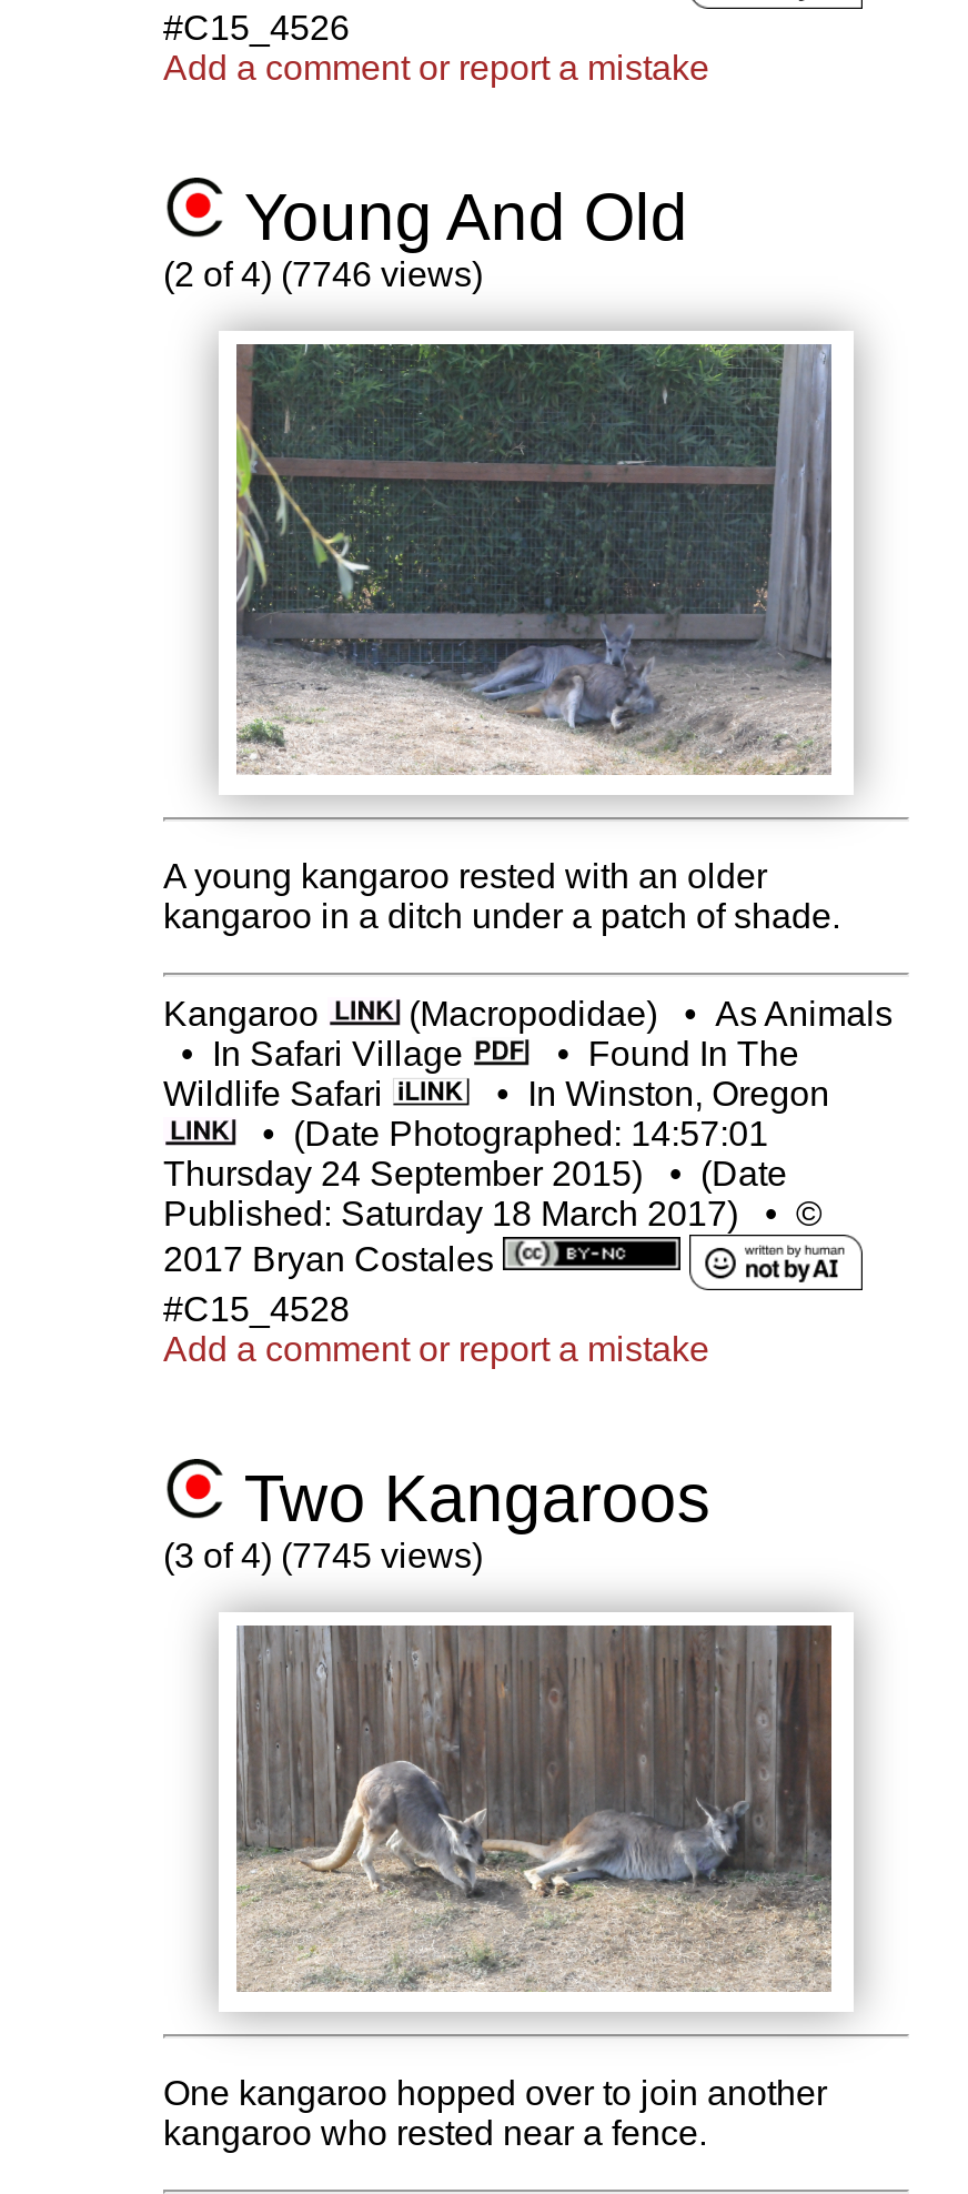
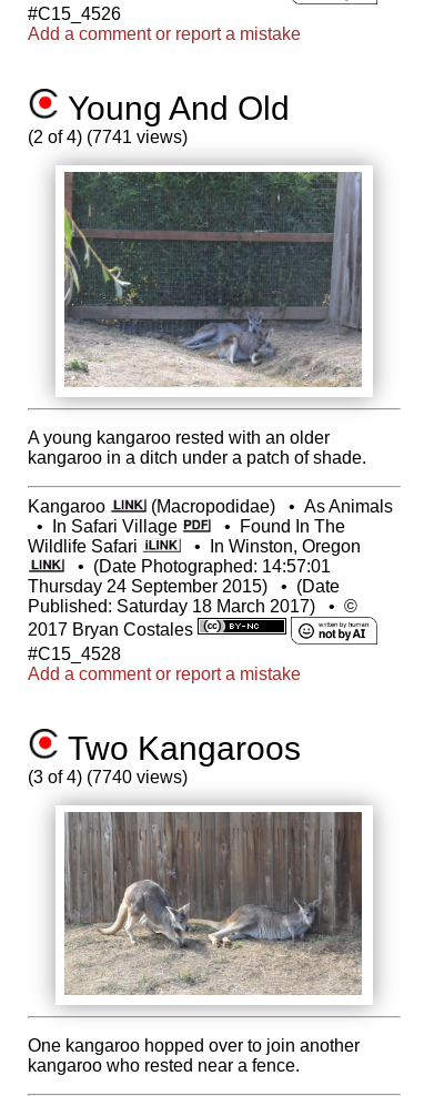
[163,255,483,293] (2 of 4) (7746 views) -> [28,128,188,146] (2 of 4) (7741 views)
[163,1537,483,1574] (3 of 4) (7745 views) -> [28,768,188,787] (3 of 4) (7740 views)

